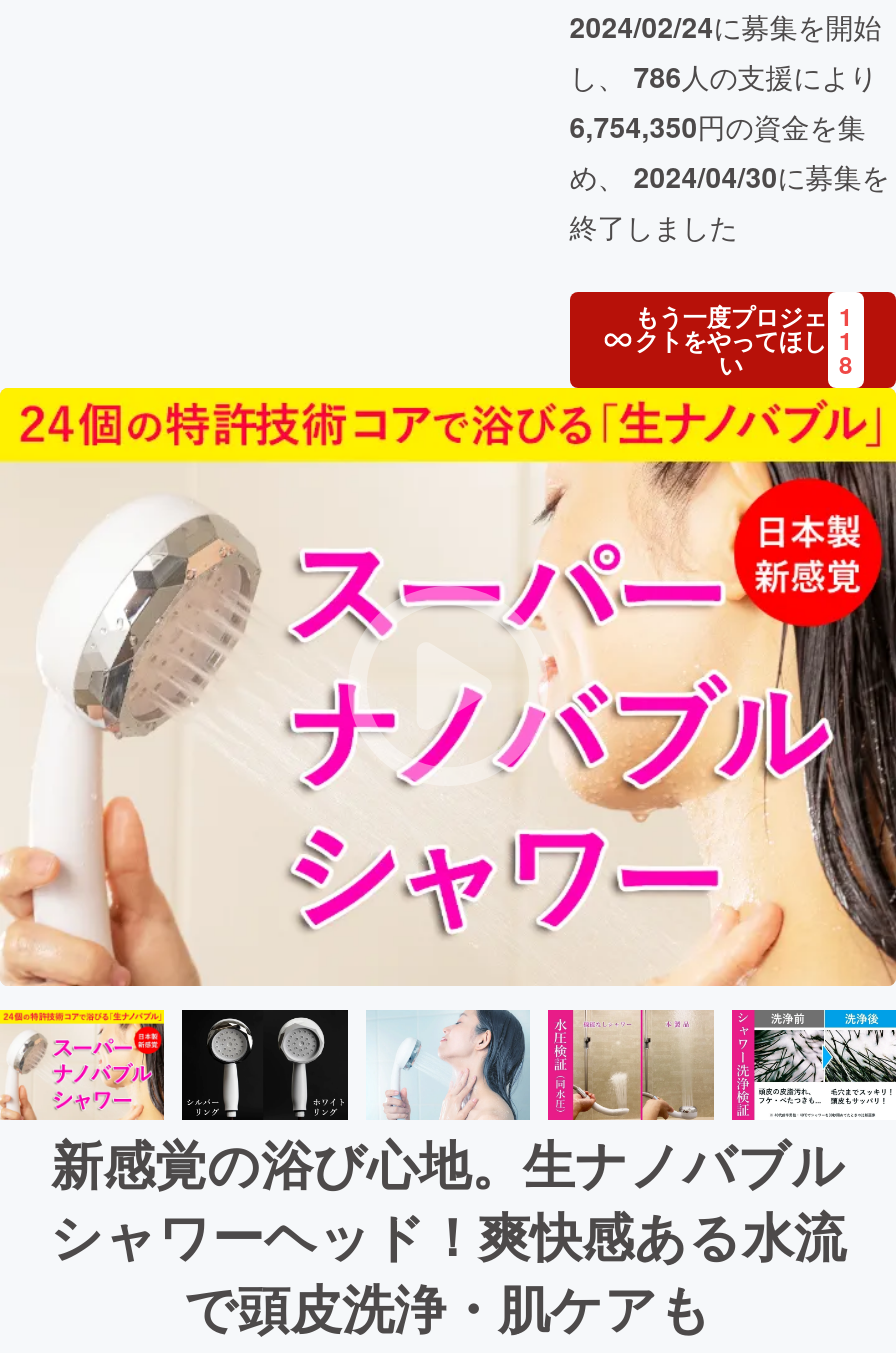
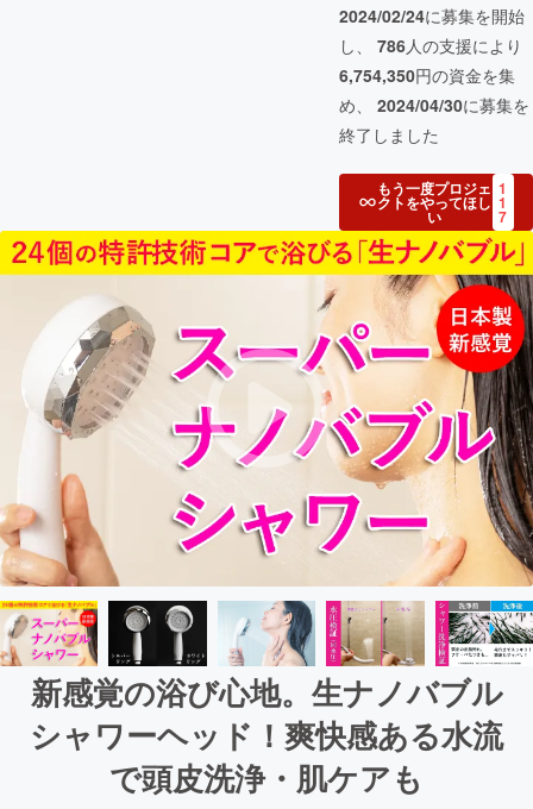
[839,346,853,382] 8 -> [499,206,507,227] 7

